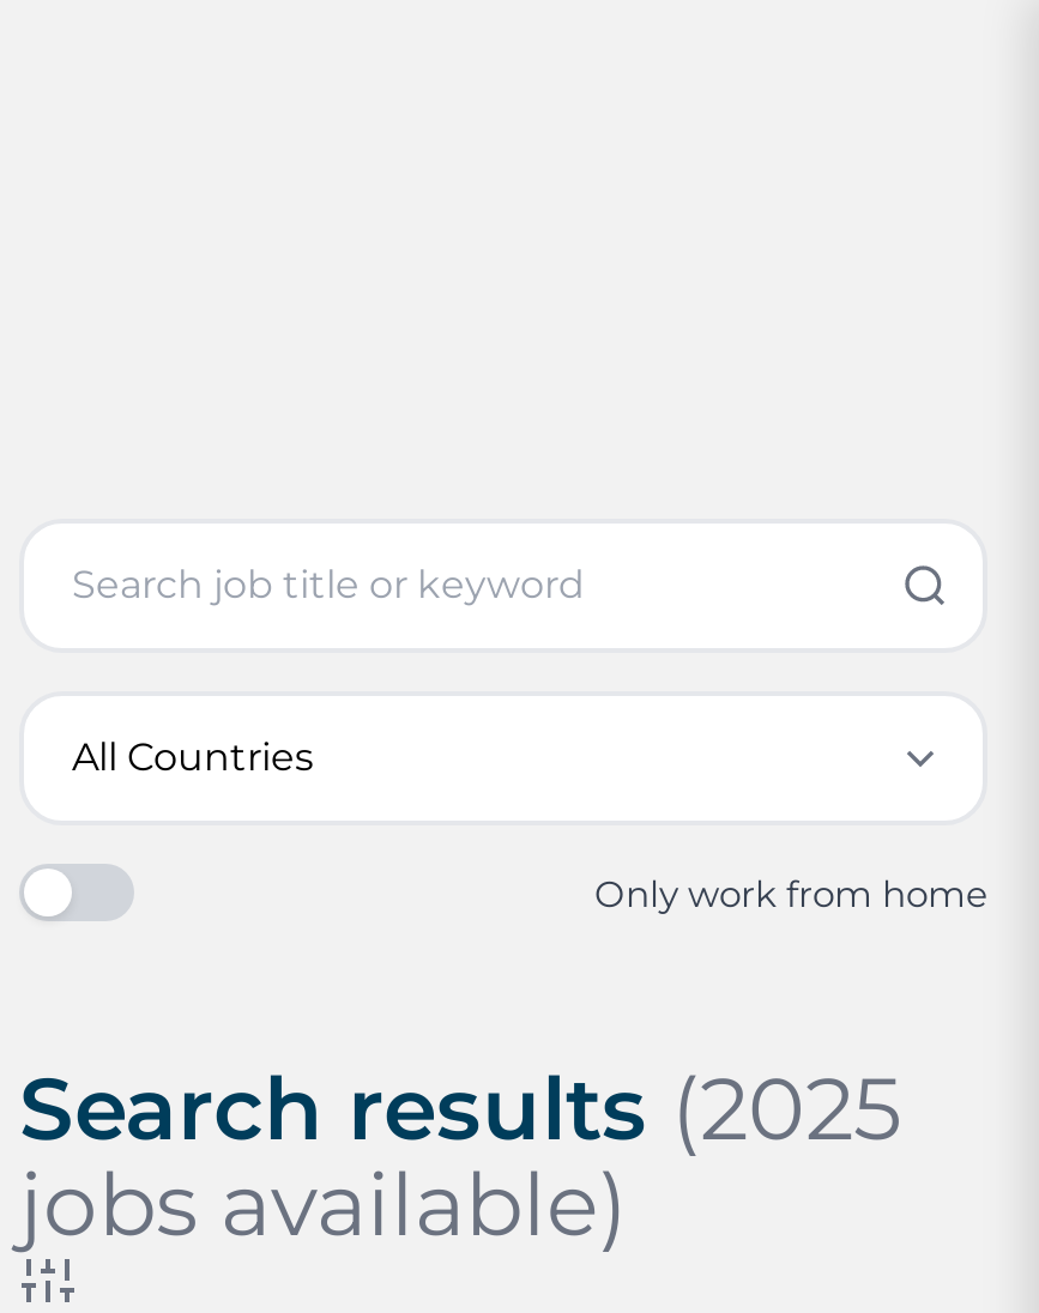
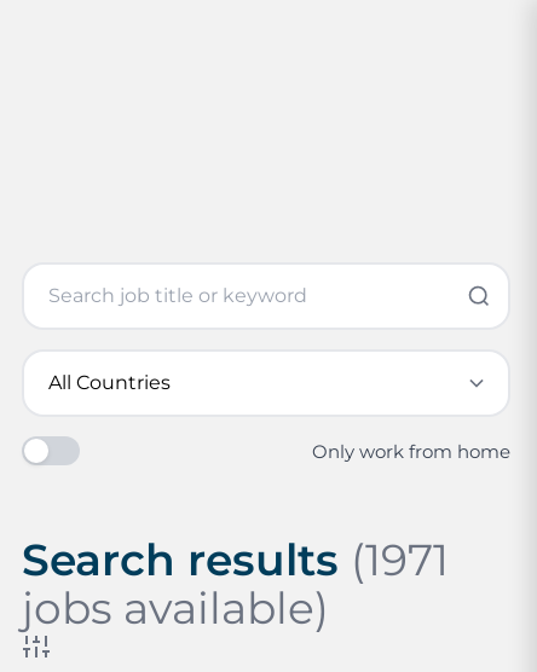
[19,1055,901,1161] Search results (2025 -> [22,533,449,586] Search results (1971

